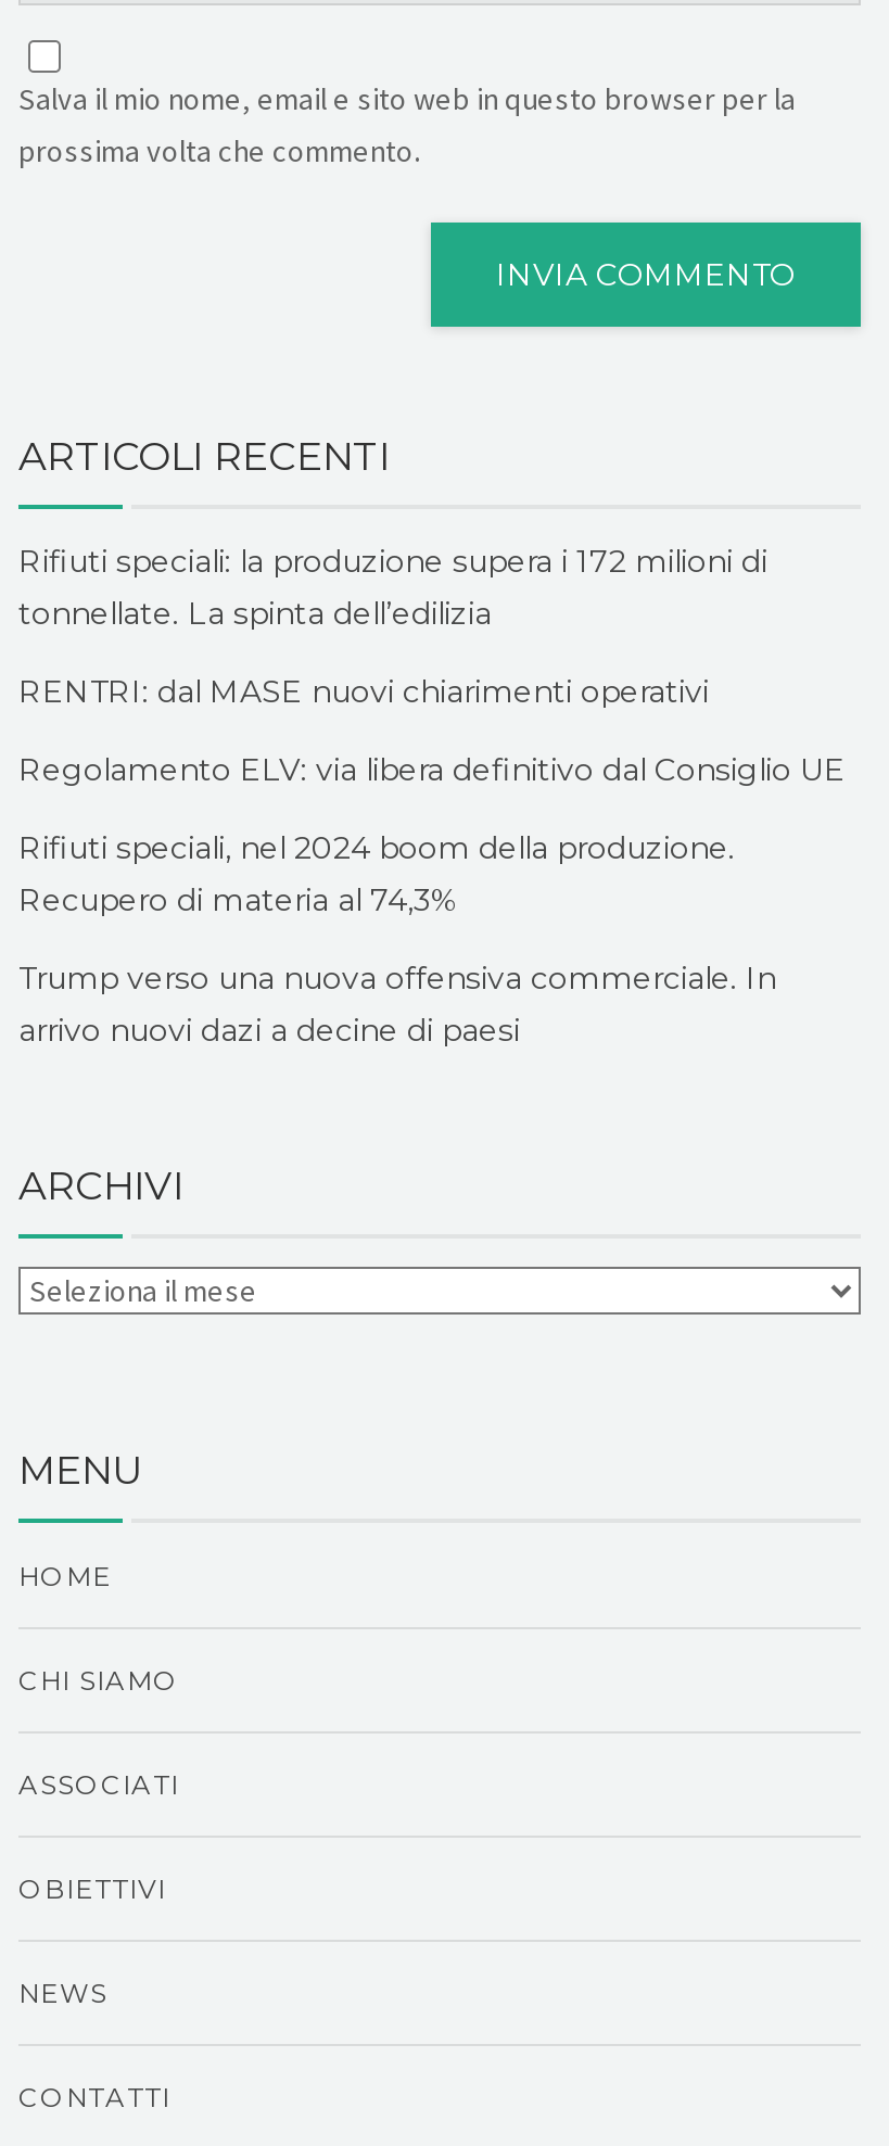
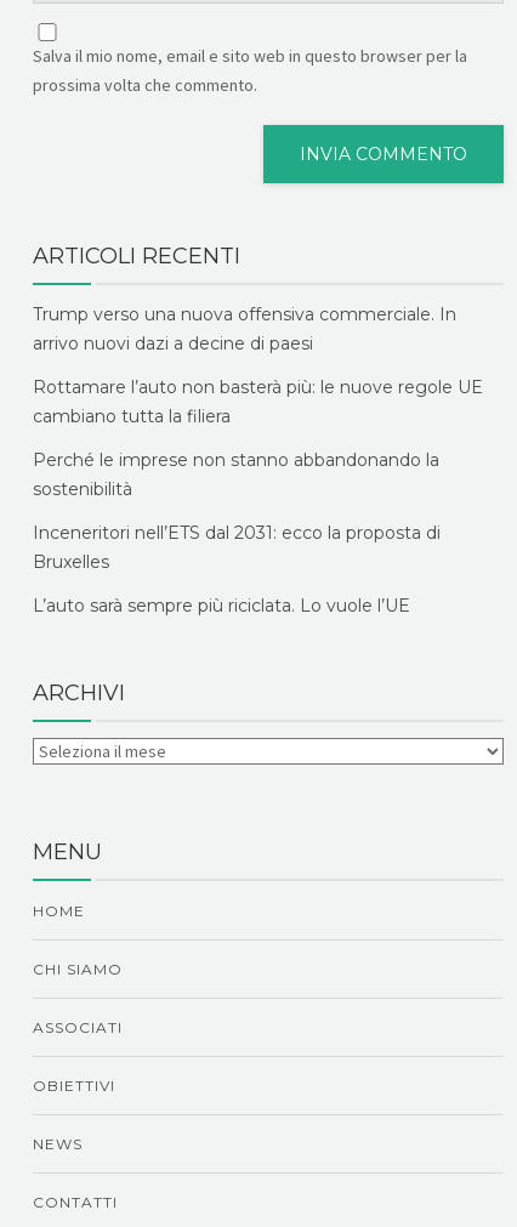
[18,541,846,918] Rifiuti speciali: la produzione supera i 172 milioni di | tonnellate. La spinta dell’edilizia | RENTRI: dal MASE nuovi chiarimenti operativi | Regolamento ELV: via libera definitivo dal Consiglio UE | Rifiuti speciali, nel 2024 boom della produzione. | Recupero di materia al 74,3% -> none
moved [18,957,776,1049] -> [33,303,456,354]: Trump verso una nuova offensiva commerciale. In | arrivo nuovi dazi a decine di paesi
none -> [33,376,483,616] Rottamare l’auto non basterà più: le nuove regole UE | cambiano tutta la filiera | Perché le imprese non stanno abbandonando la | sostenibilità | Inceneritori nell’ETS dal 2031: ecco la proposta di | Bruxelles | L’auto sarà sempre più riciclata. Lo vuole l’UE

